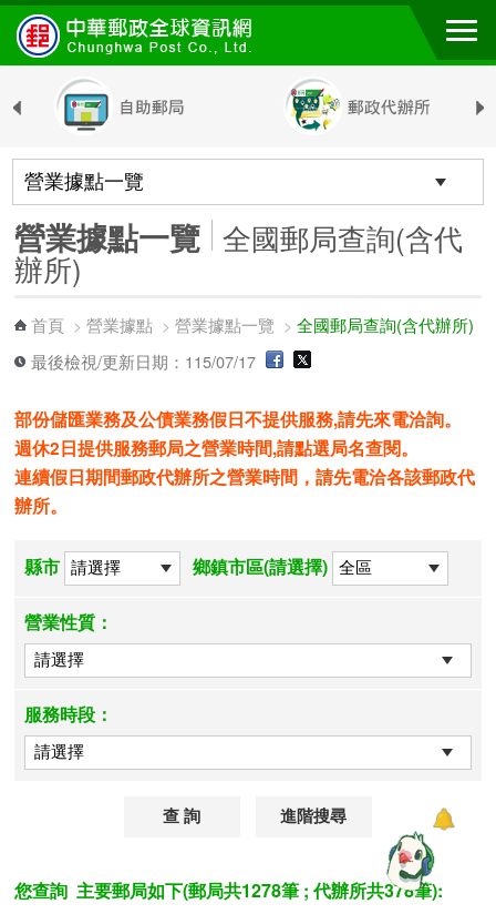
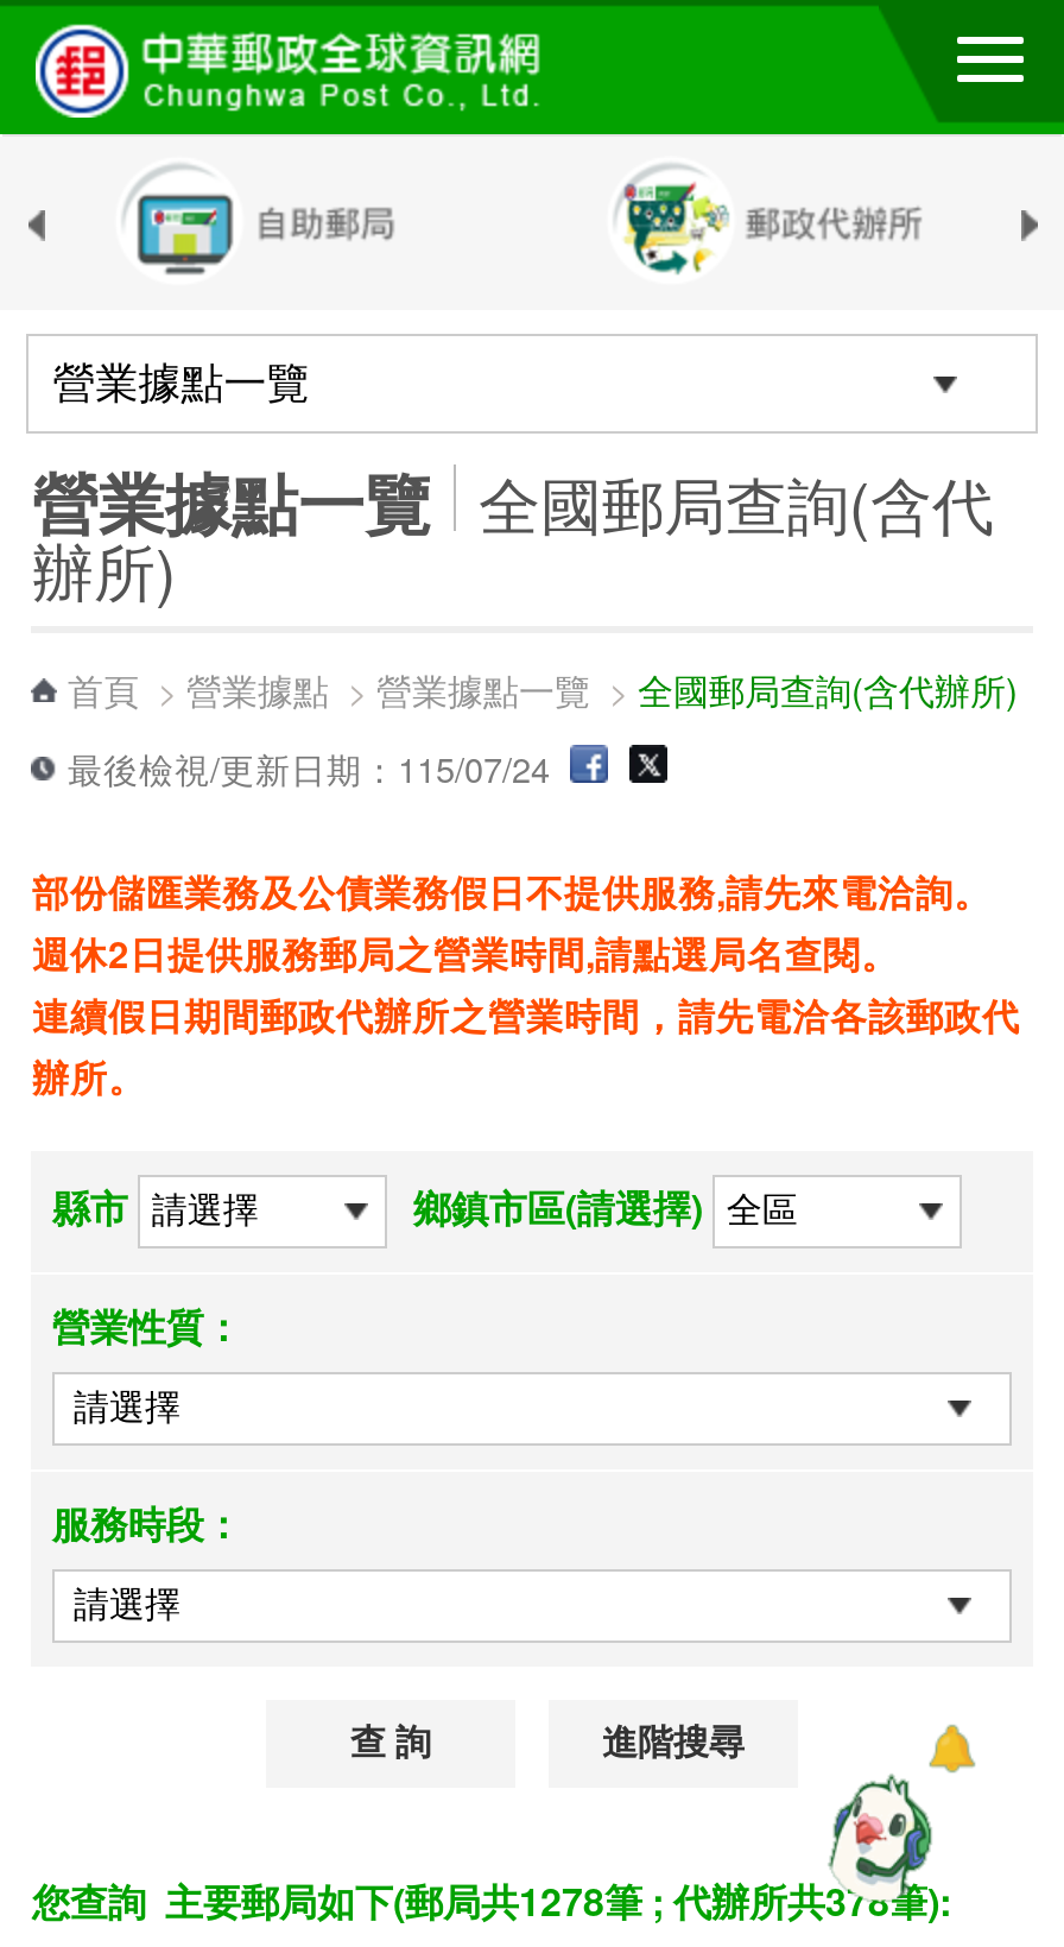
[31,349,261,373] 最後檢視/更新日期：115/07/17 -> [67,742,559,792] 最後檢視/更新日期：115/07/24

